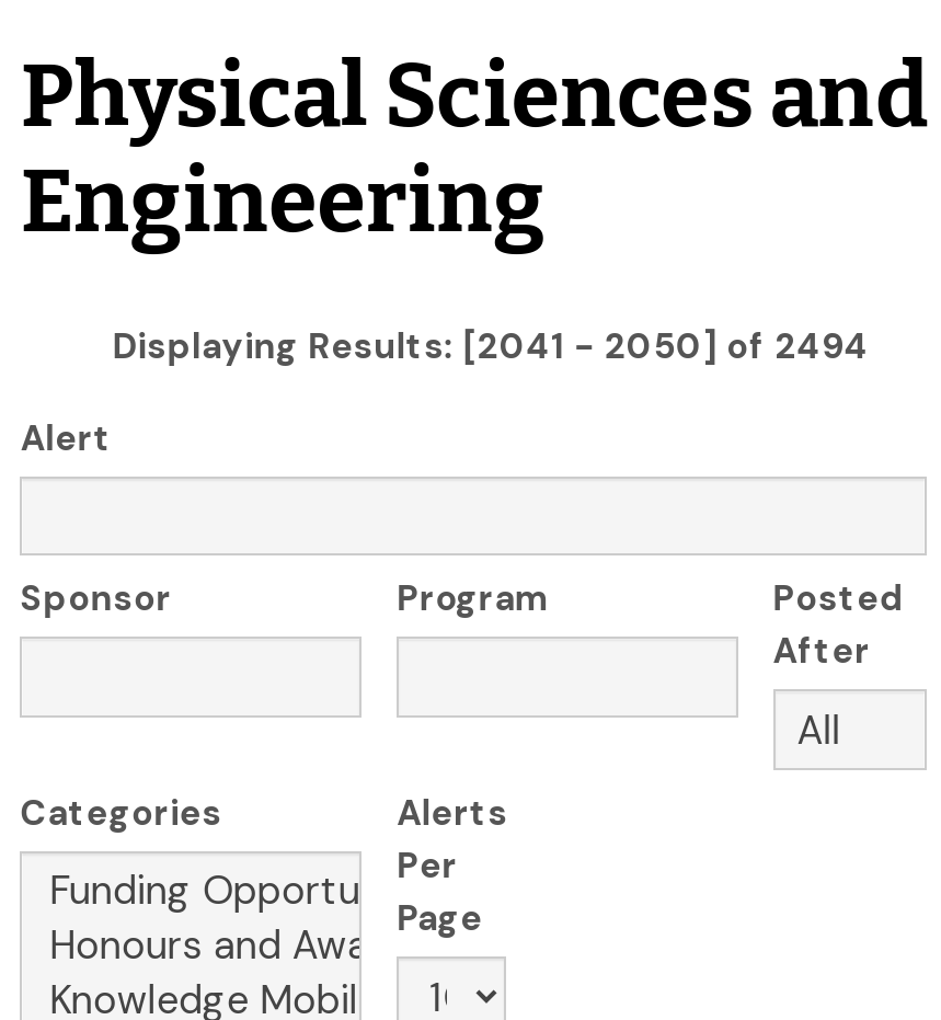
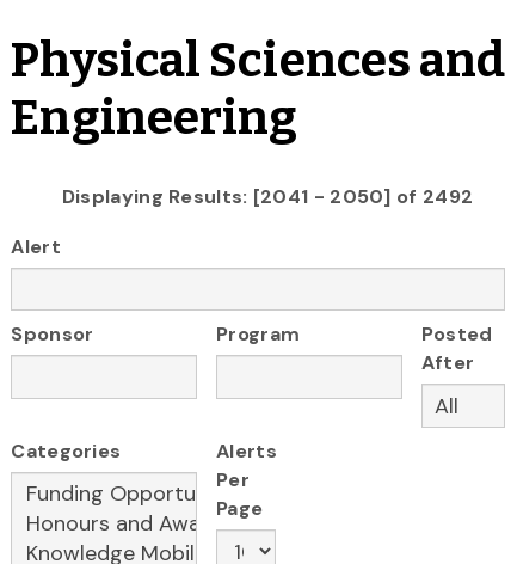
[112,323,869,369] Displaying Results: [2041 - 2050] of 2494 -> [62,184,473,209] Displaying Results: [2041 - 2050] of 2492

